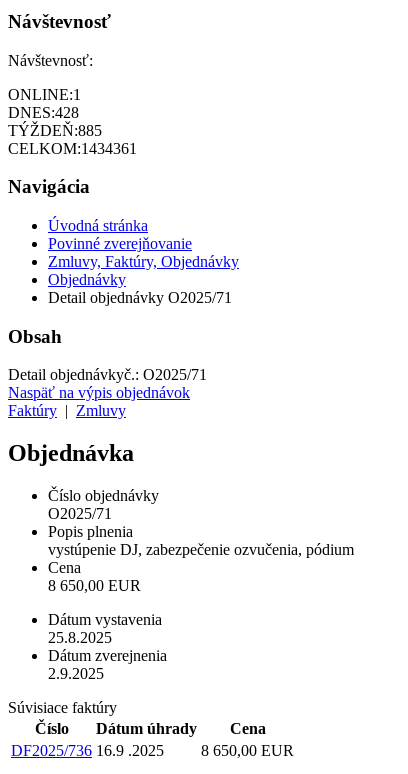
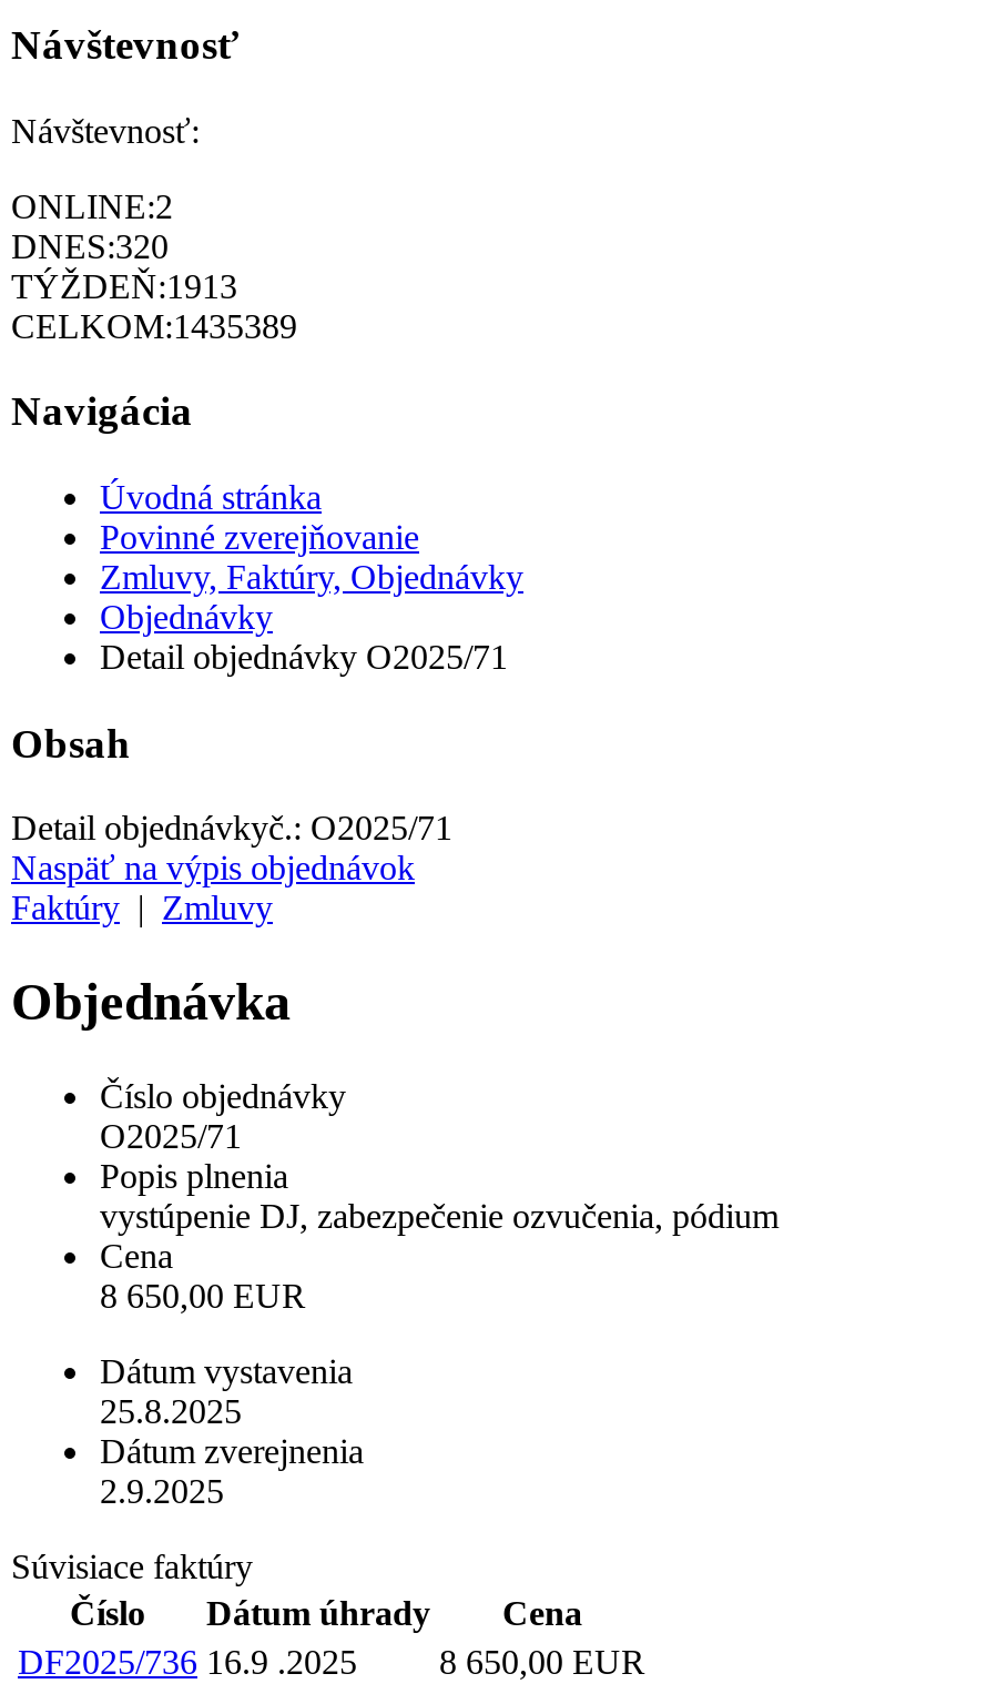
[8,86,81,103] ONLINE:1 -> [11,187,173,224] ONLINE:2
[8,104,79,121] DNES:428 -> [11,227,169,264] DNES:320
[8,122,102,139] TÝŽDEŇ:885 -> [11,266,237,304] TÝŽDEŇ:1913
[8,140,137,157] CELKOM:1434361 -> [11,306,297,344] CELKOM:1435389

